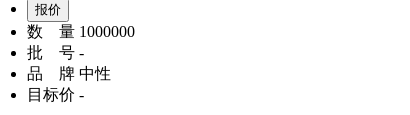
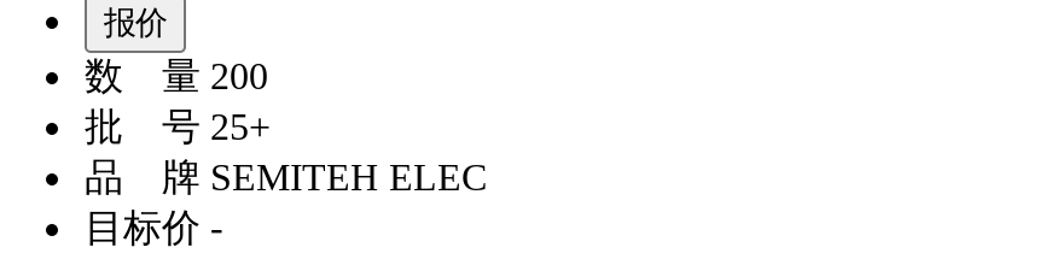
[27,23,135,40] 数 量 1000000 -> [85,56,268,97] 数 量 200
[27,44,84,61] 批 号 - -> [85,107,271,148] 批 号 25+
[27,65,111,82] 品 牌 中性 -> [85,157,488,198] 品 牌 SEMITEH ELEC

